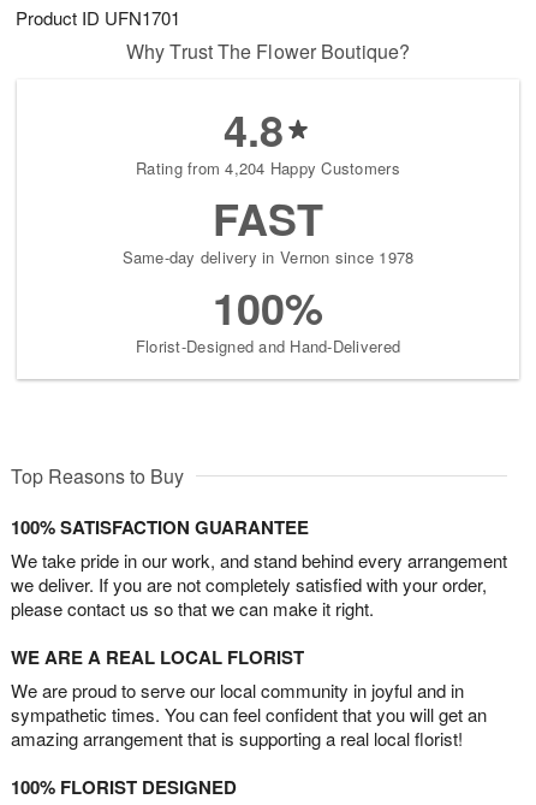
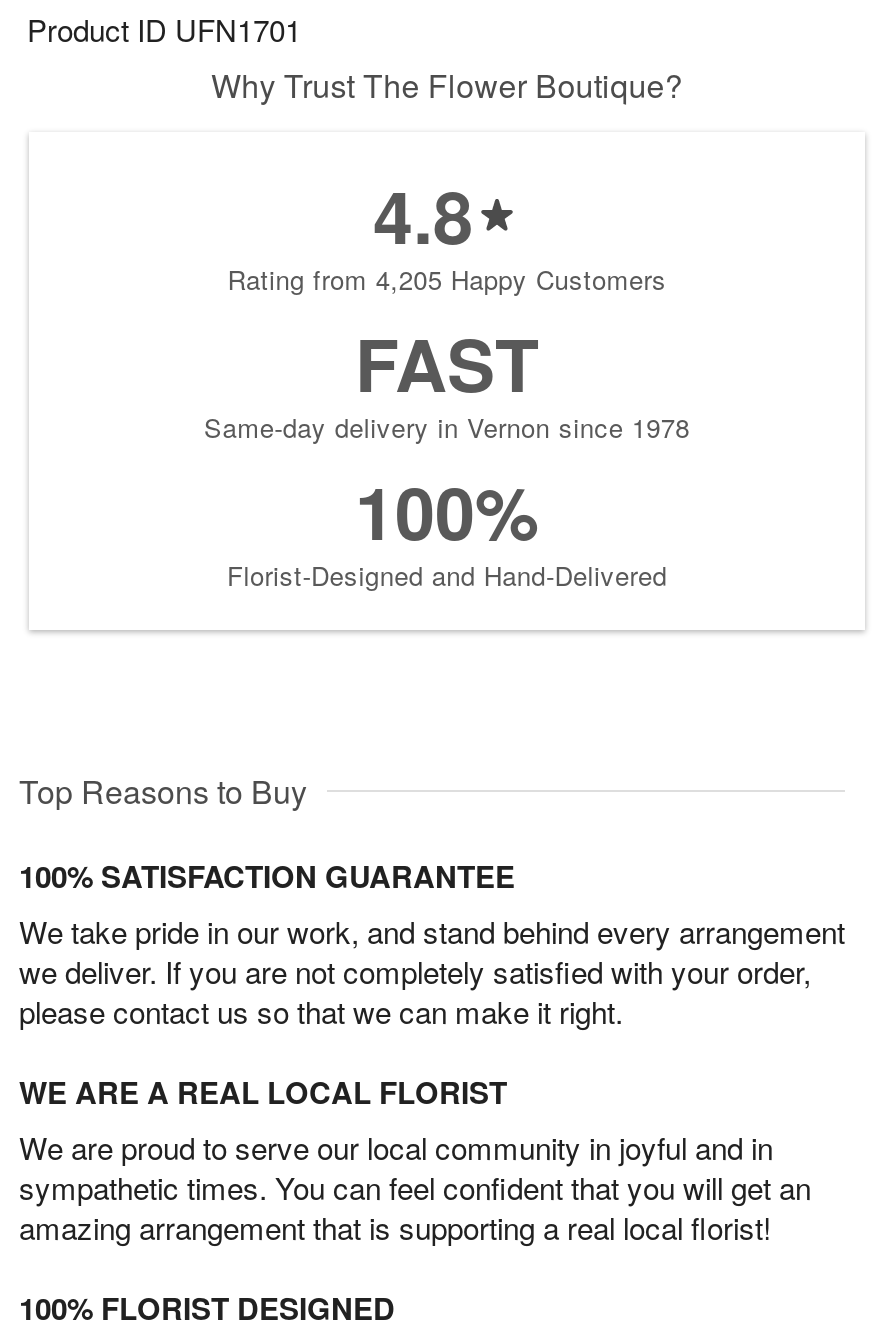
[136,157,400,180] Rating from 4,204 Happy Customers -> [227,261,667,299] Rating from 4,205 Happy Customers

